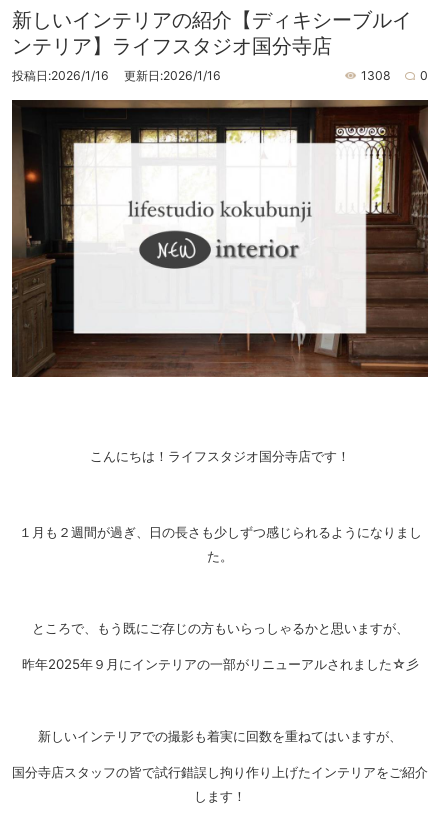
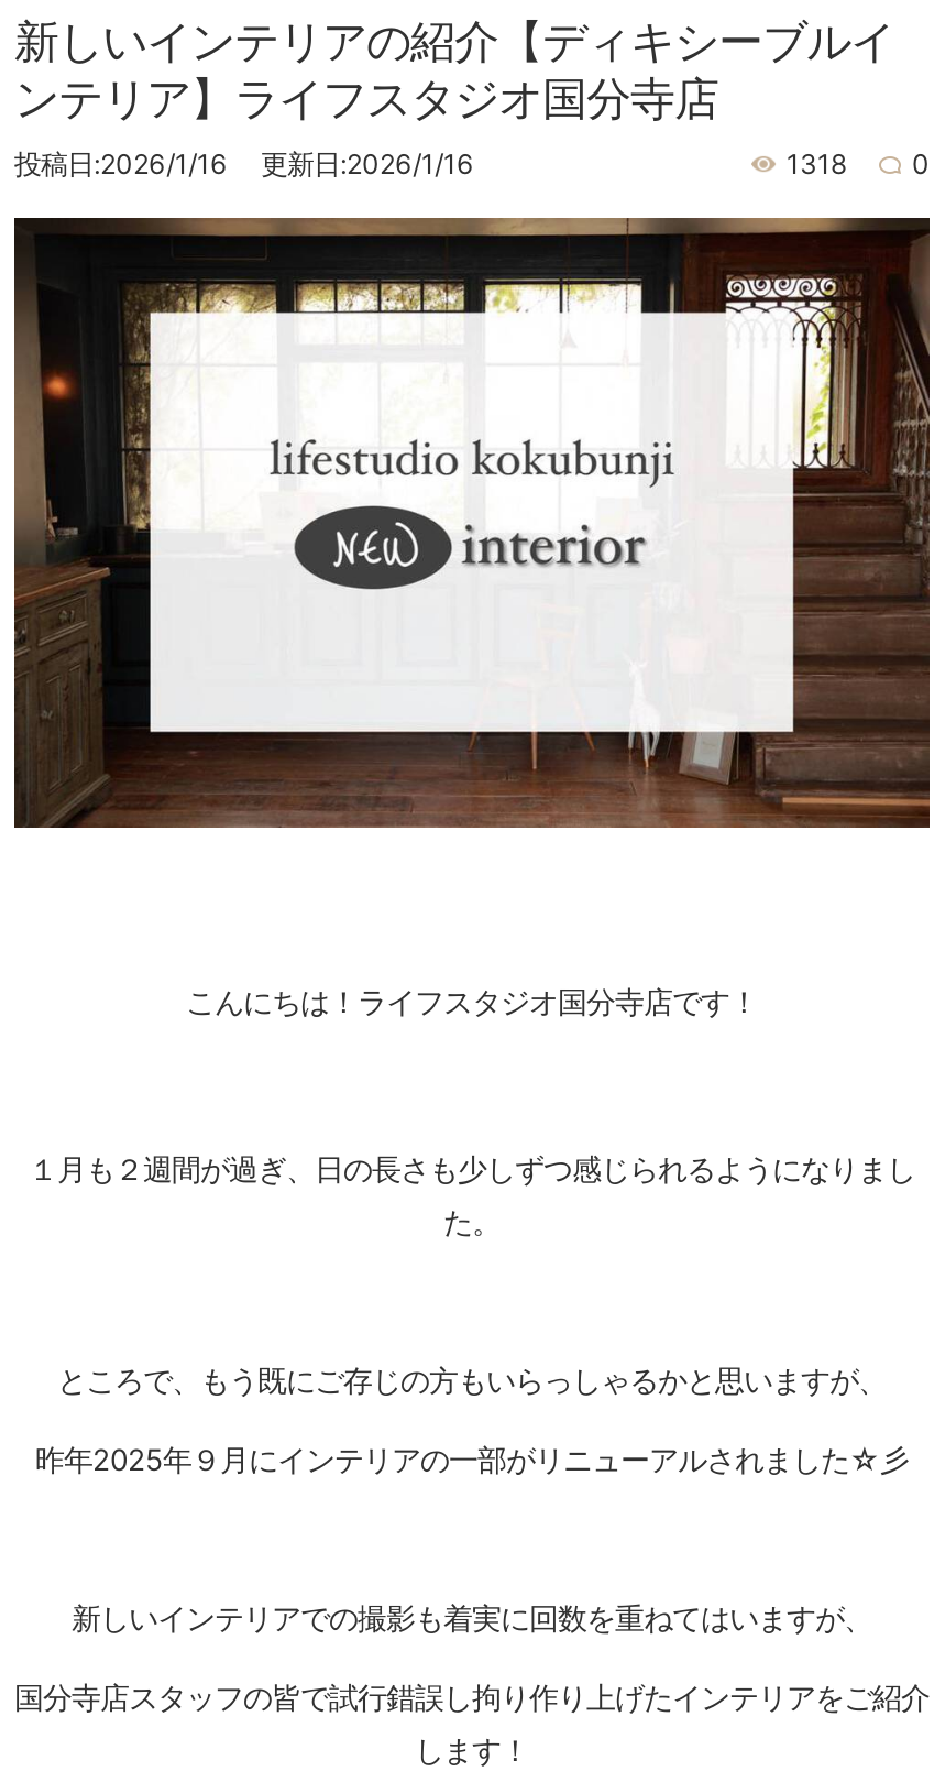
[361,68,428,83] 1308 0 -> [787,148,930,181] 1318 0

